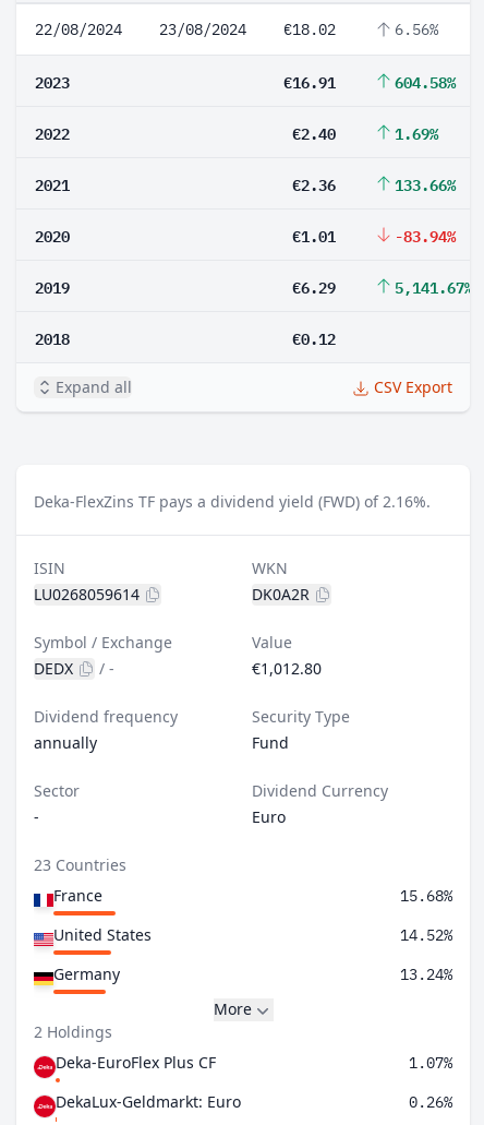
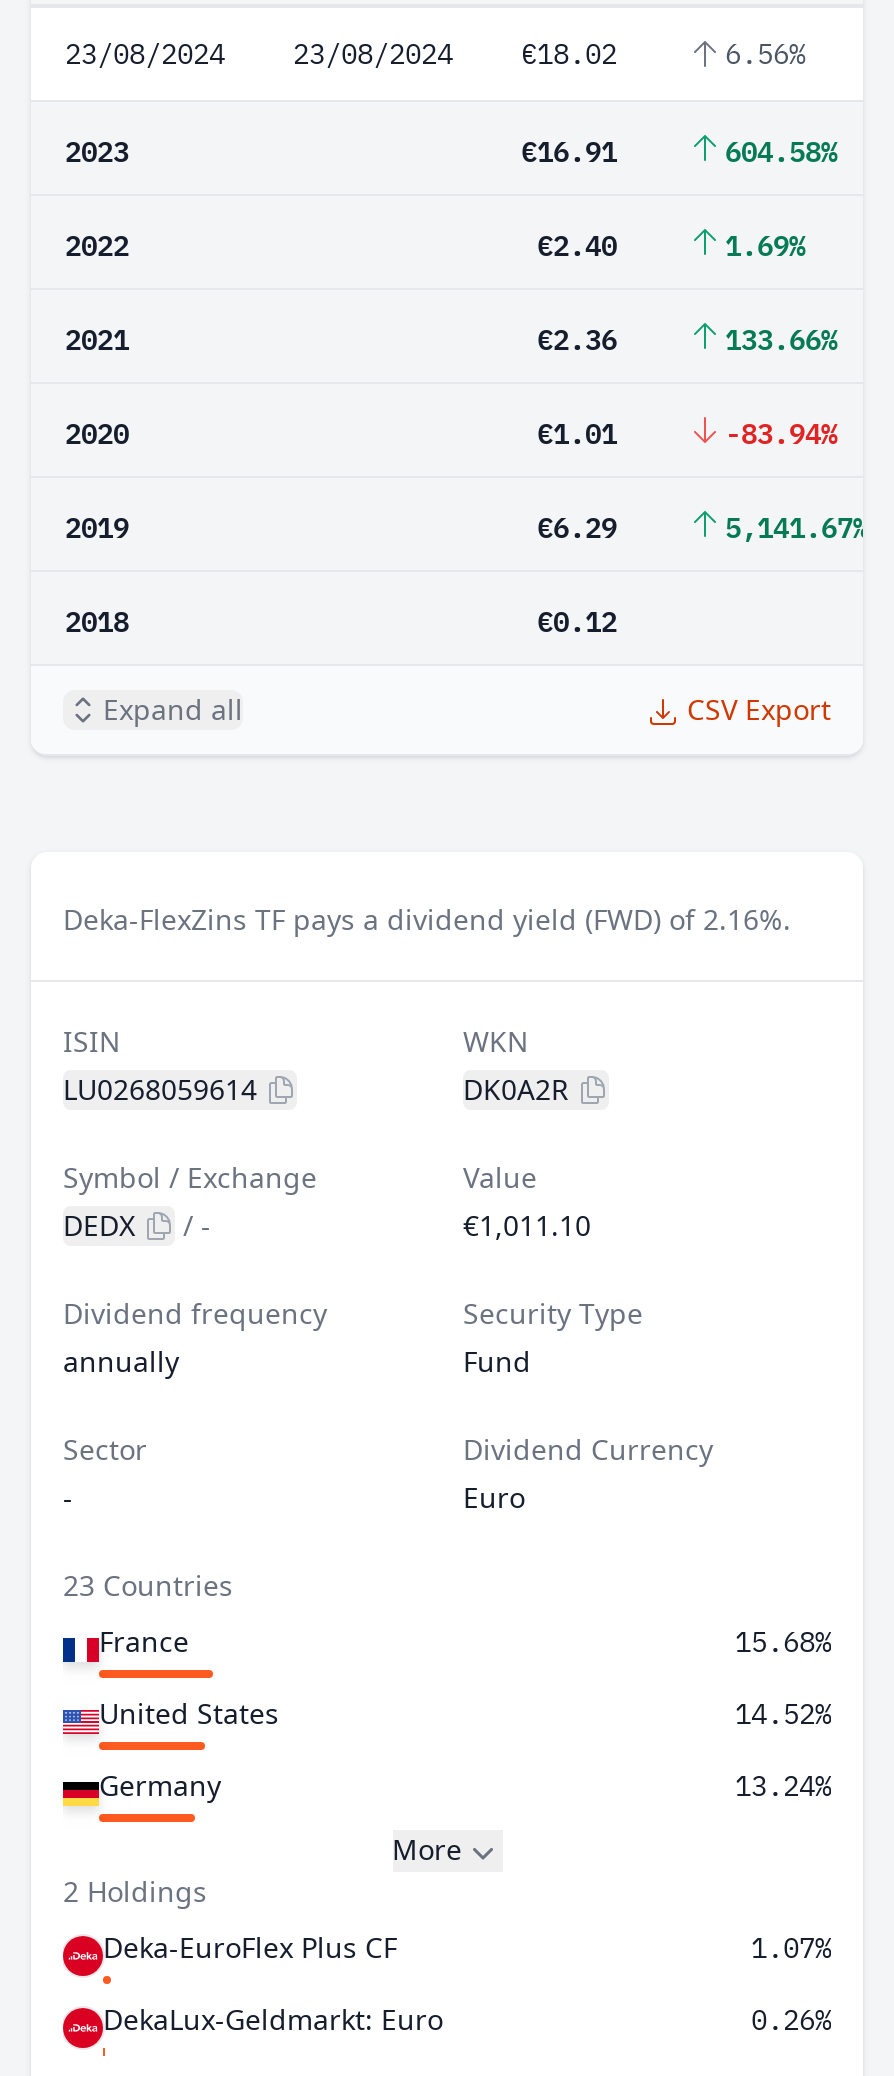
[35,20,336,39] 22/08/2024 23/08/2024 €18.02 -> [65,36,617,72] 23/08/2024 23/08/2024 €18.02
[252,658,322,679] €1,012.80 -> [463,1206,591,1244] €1,011.10

